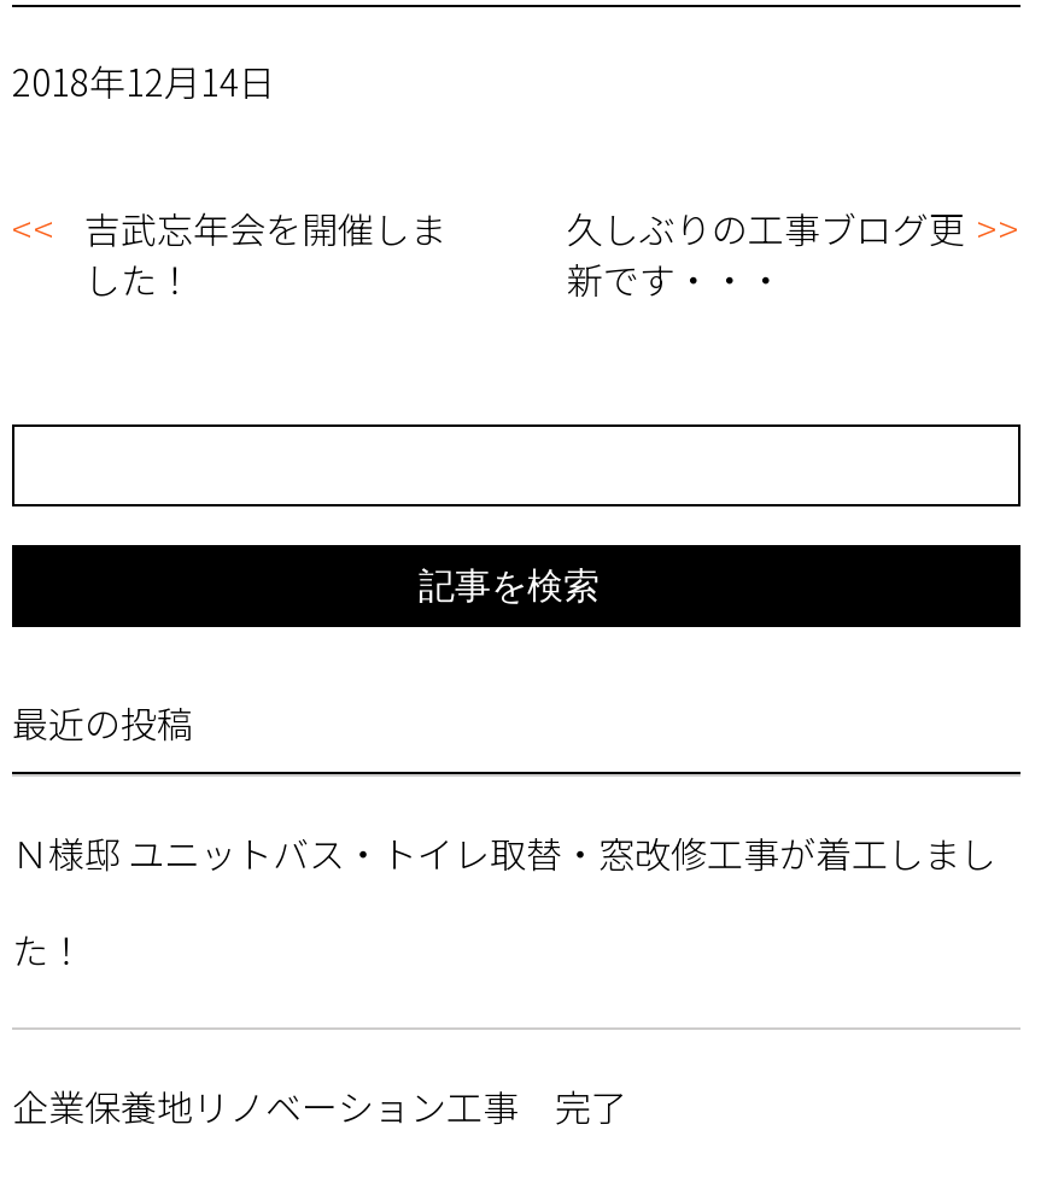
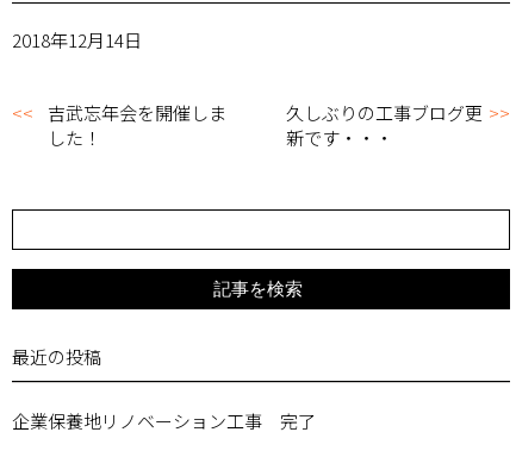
[12,827,996,974] Ｎ様邸 ユニットバス・トイレ取替・窓改修工事が着工しまし | た！ -> none

